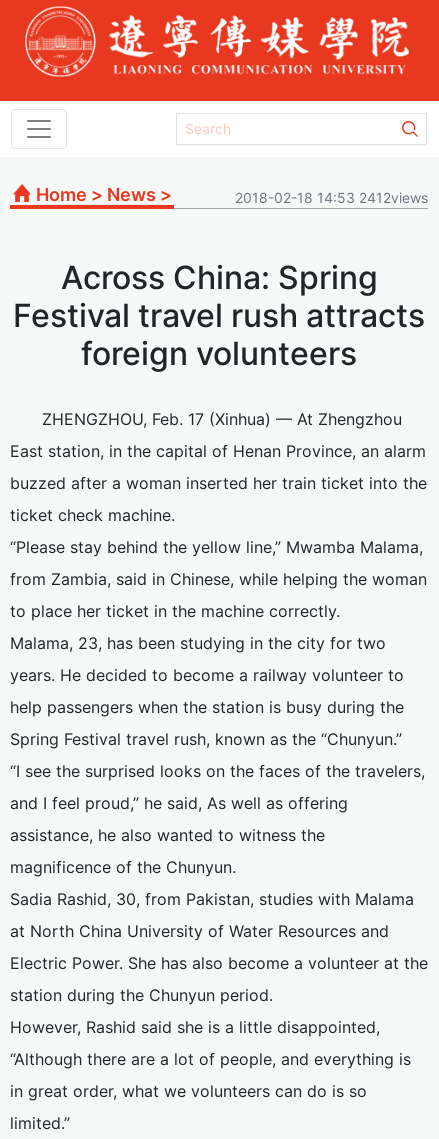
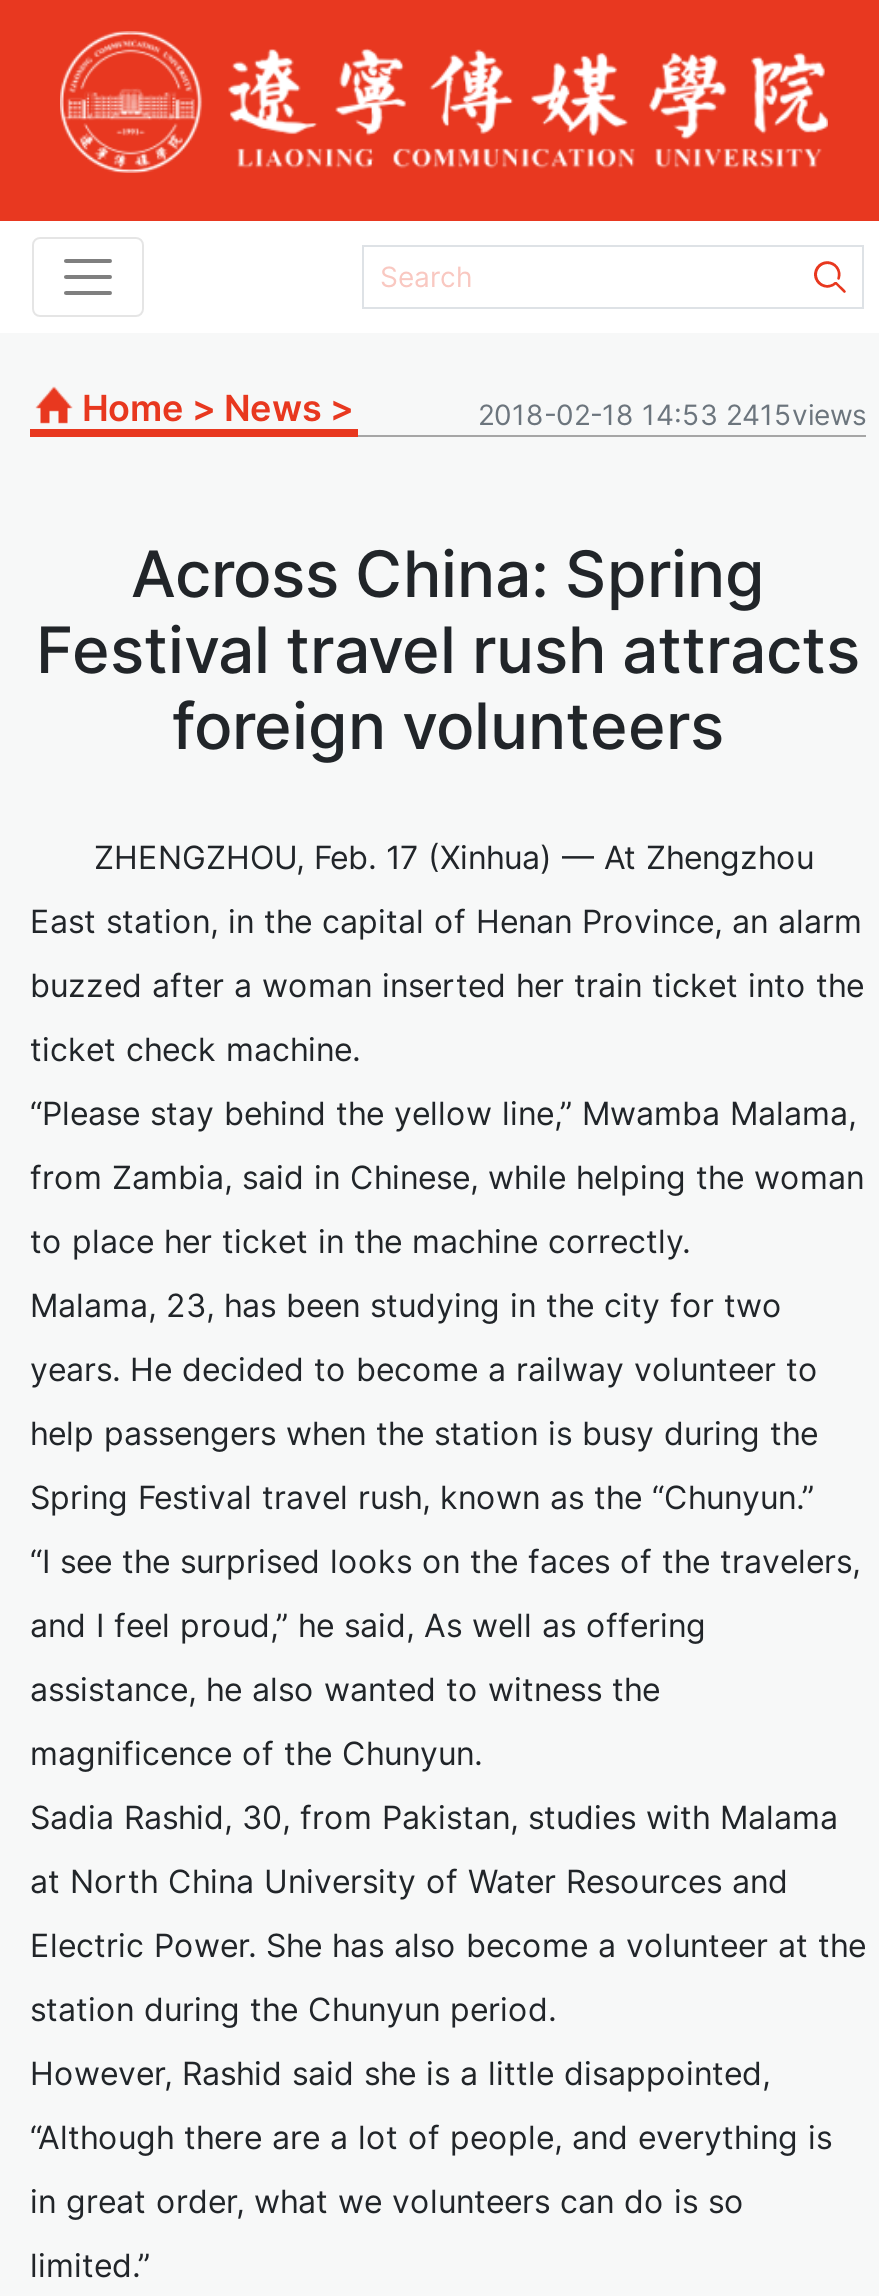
[235,189,428,206] 2018-02-18 14:53 2412views -> [478,396,866,430] 2018-02-18 14:53 2415views

